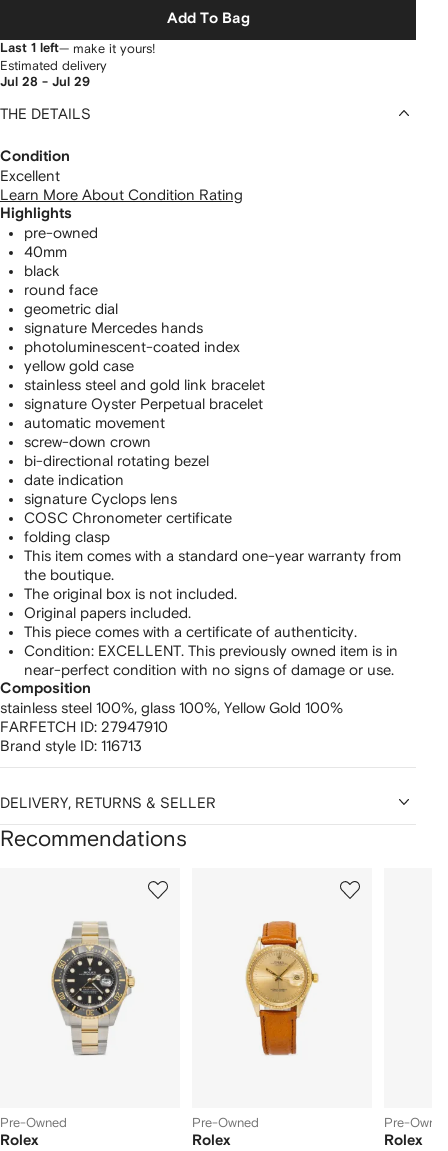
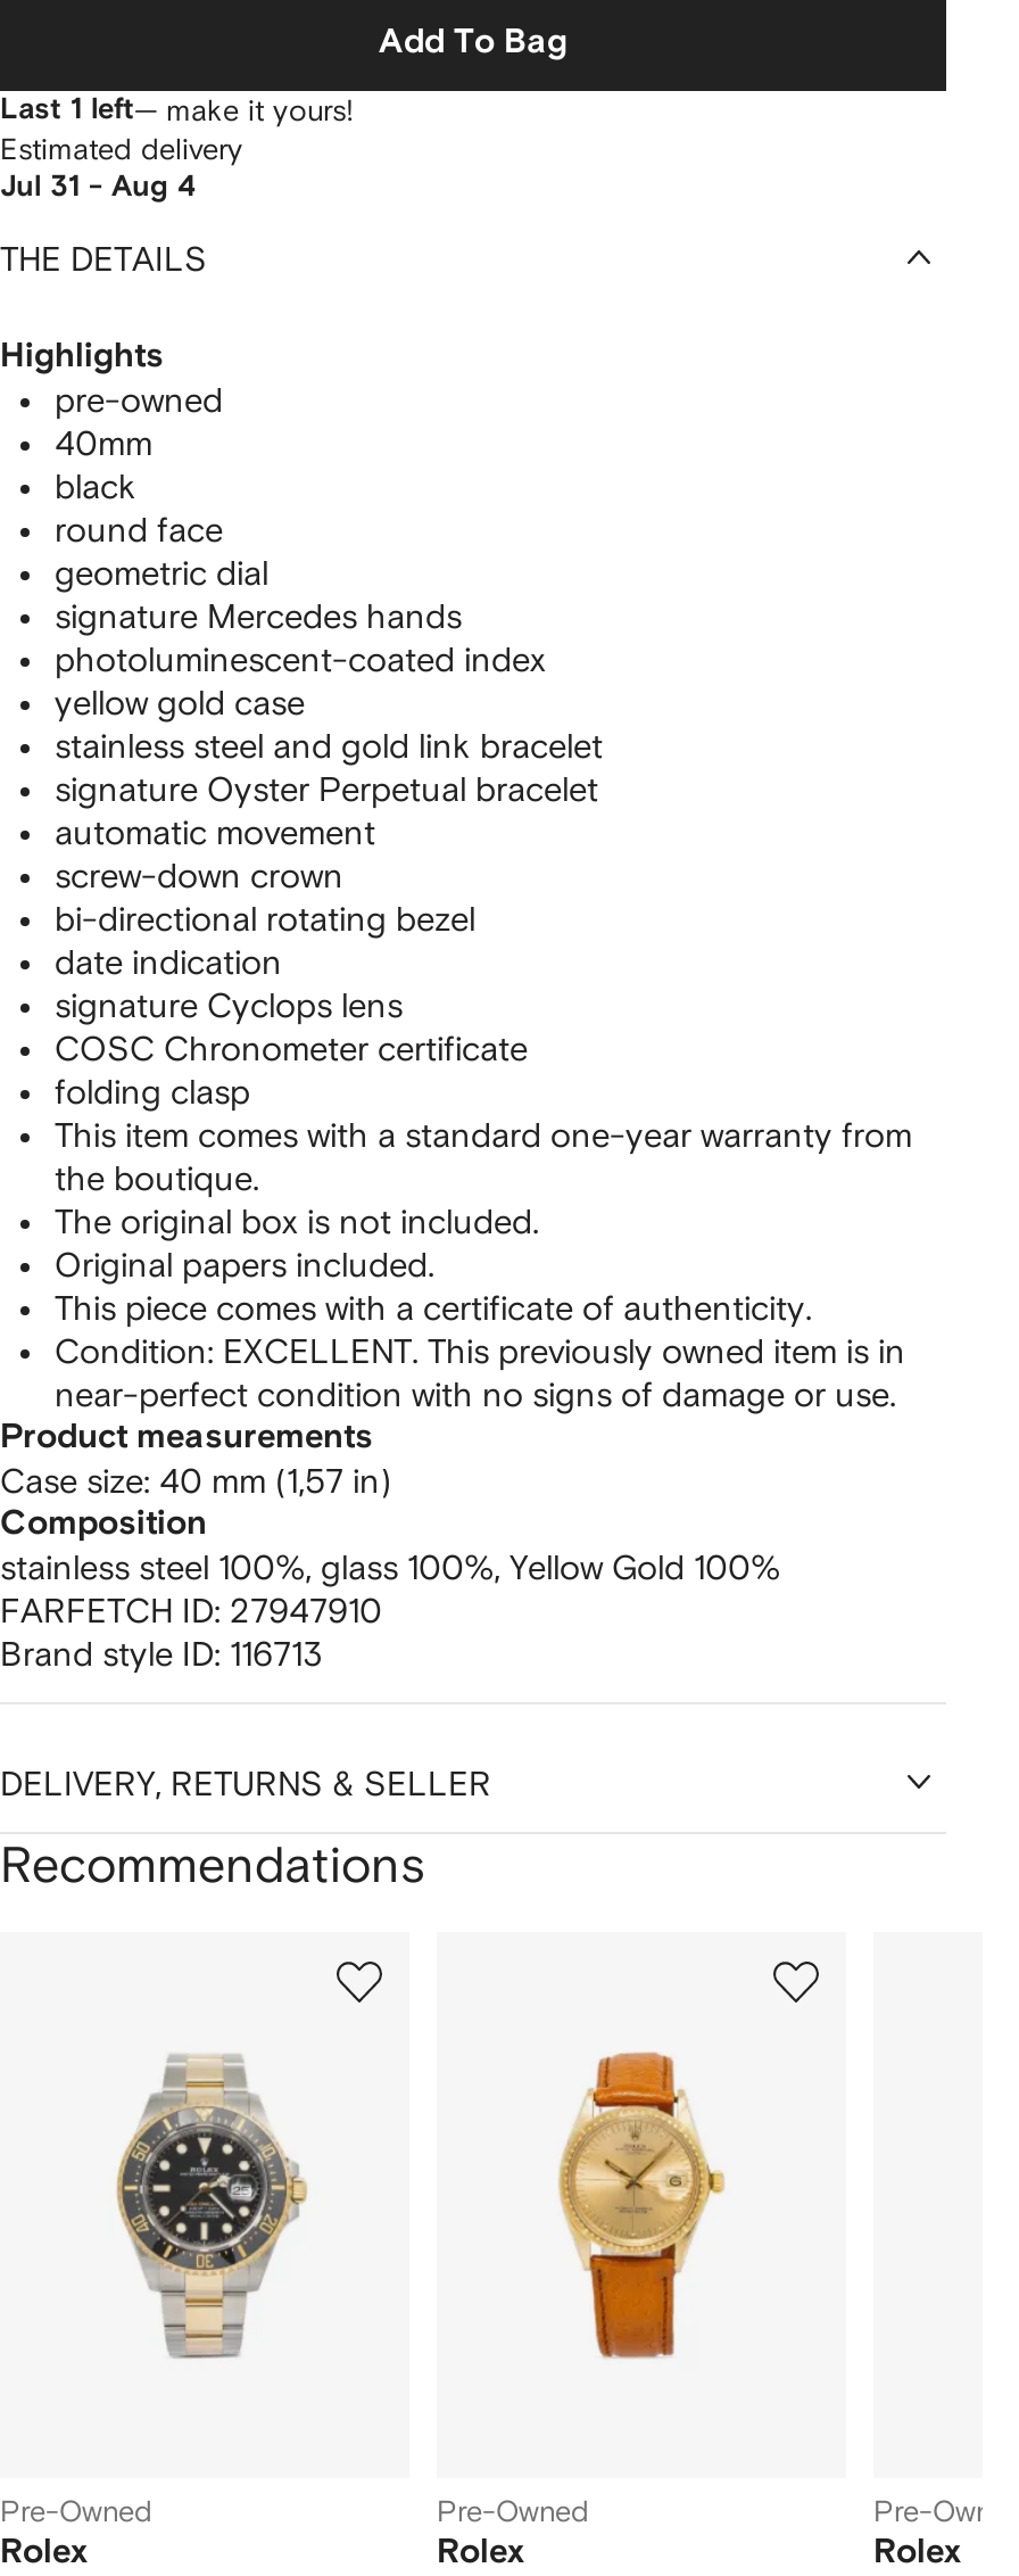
[0,76,90,89] Jul 28 - Jul 29 -> [0,173,196,203] Jul 31 - Aug 4
[0,149,243,202] Condition | Excellent | Learn More About Condition Rating -> none
moved [0,206,401,677] -> [0,340,912,1411]: Highlights | pre-owned | 40mm | ... | Condition: EXCELLENT. This previously owned item is in | near-perfect condition with no signs of damage or use.
none -> [0,1420,391,1498] Product measurements | case size: 40 mm (1,57 in)

